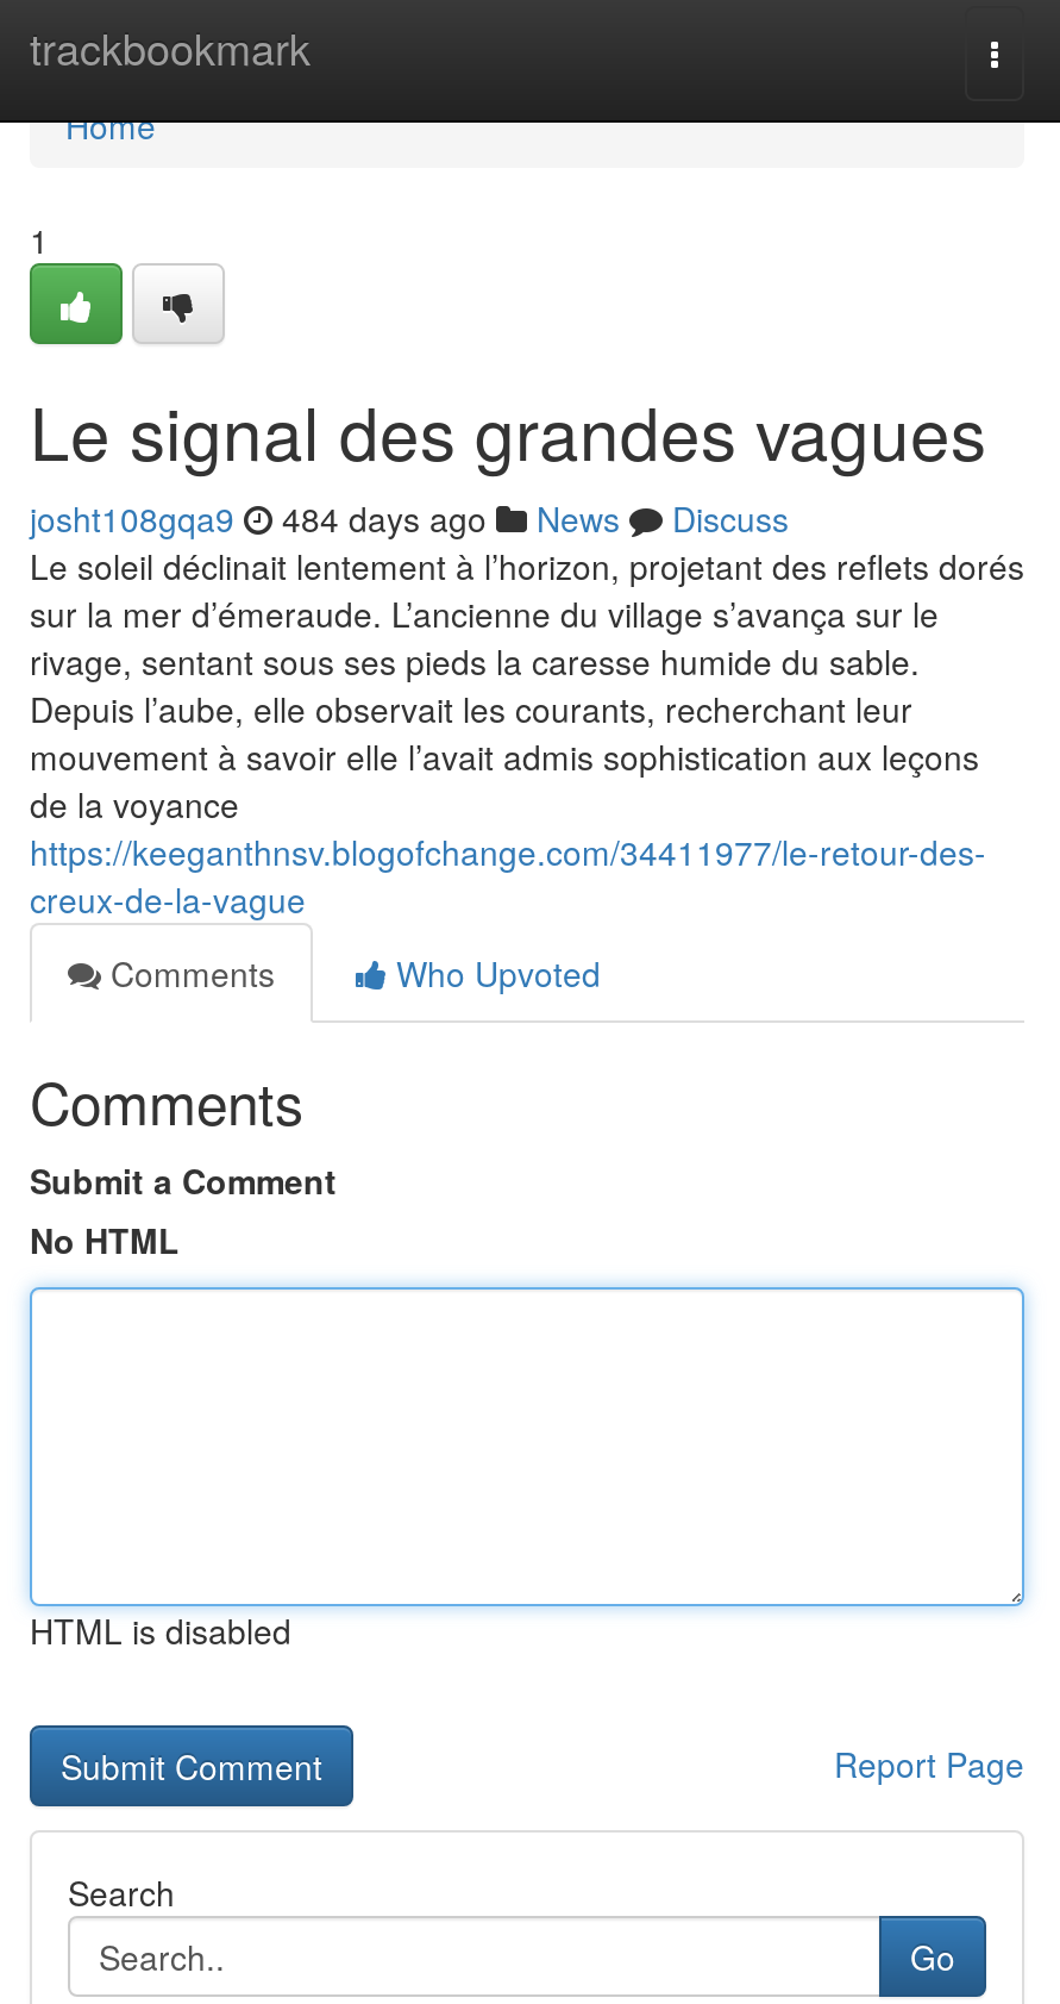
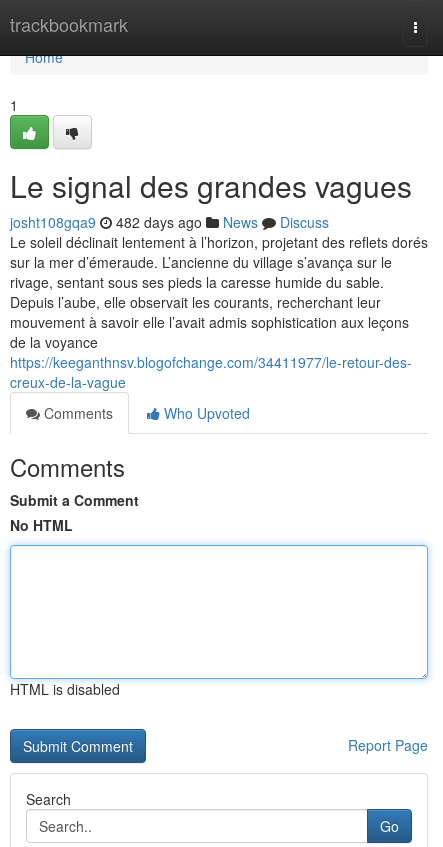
[30,494,789,542] josht108gqa9 484 days ago News Discuss -> [10,212,329,232] josht108gqa9 482 days ago News Discuss

